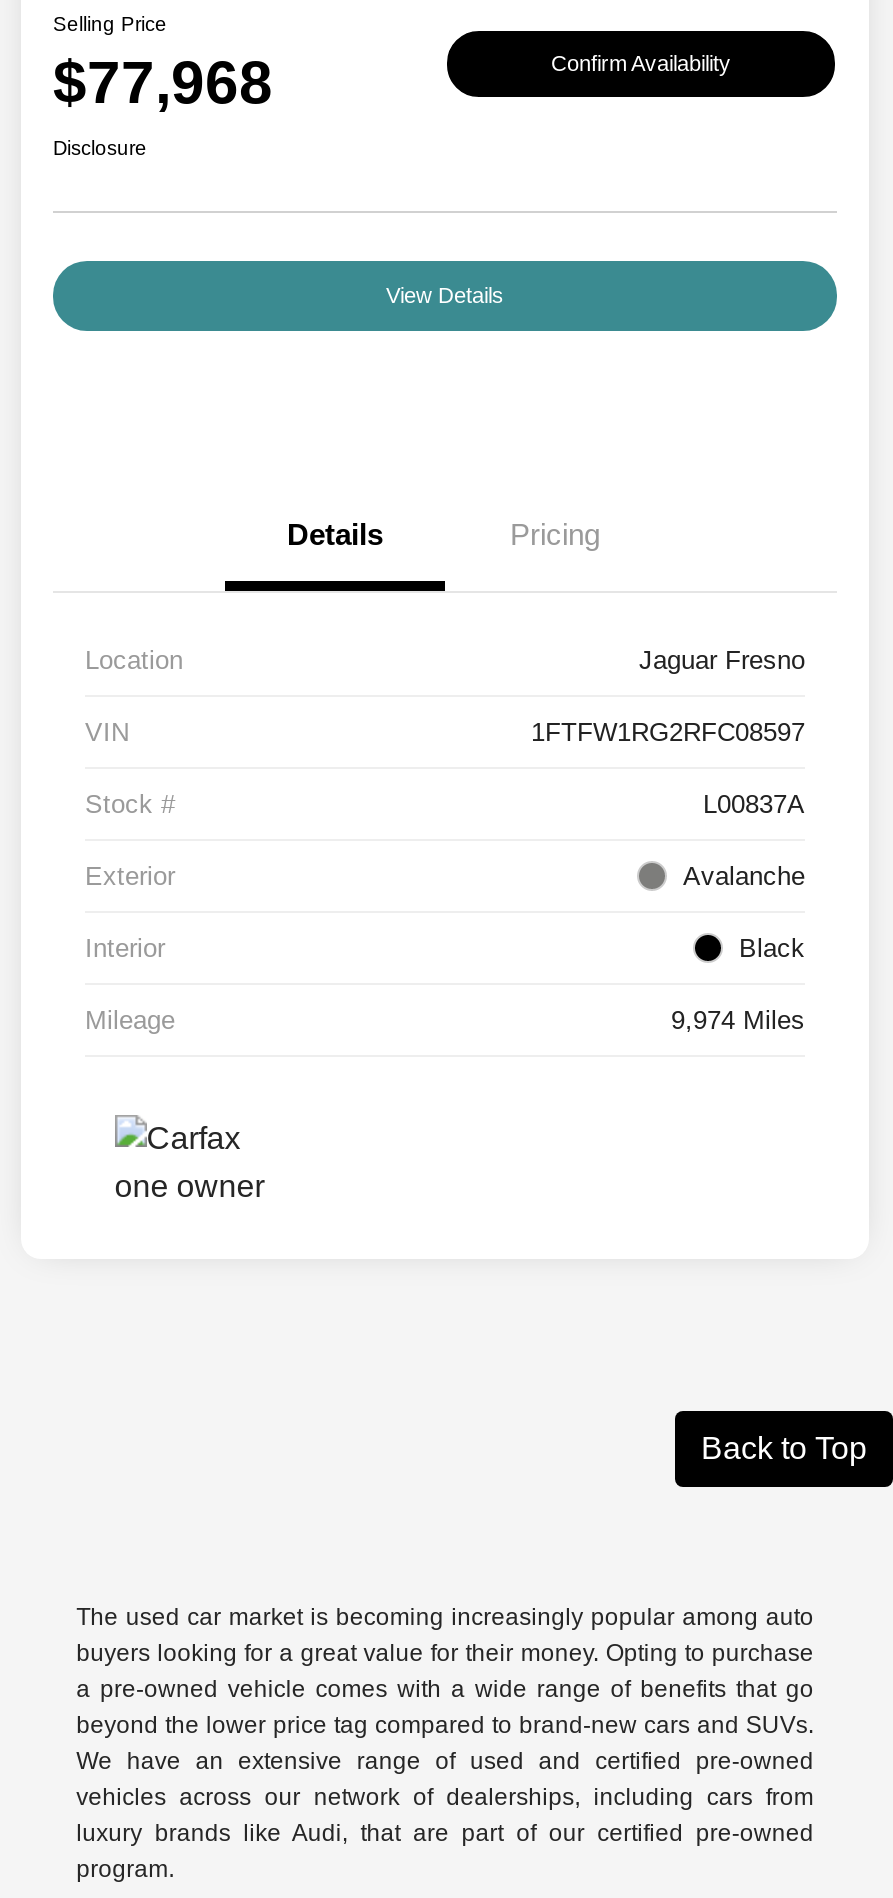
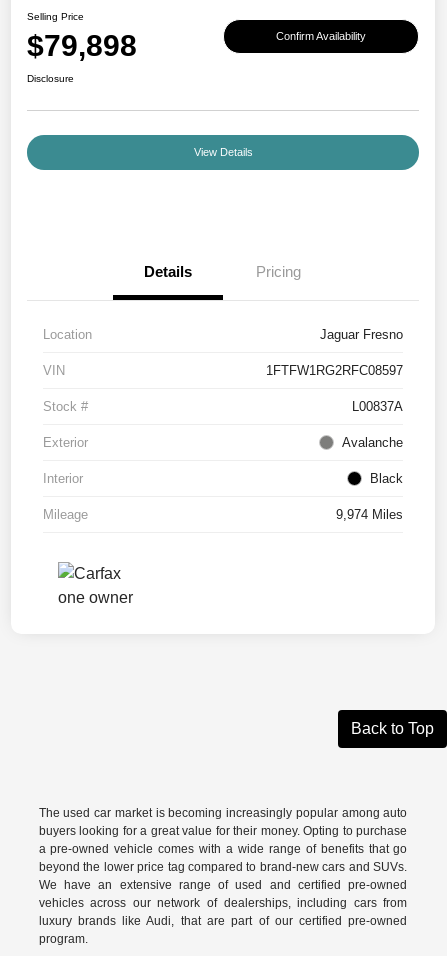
[53,49,273,115] $77,968 -> [27,29,137,62] $79,898

